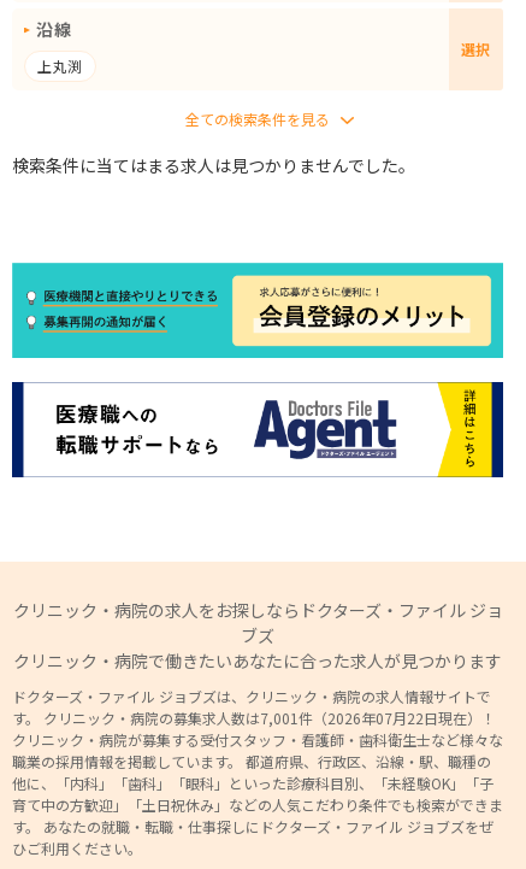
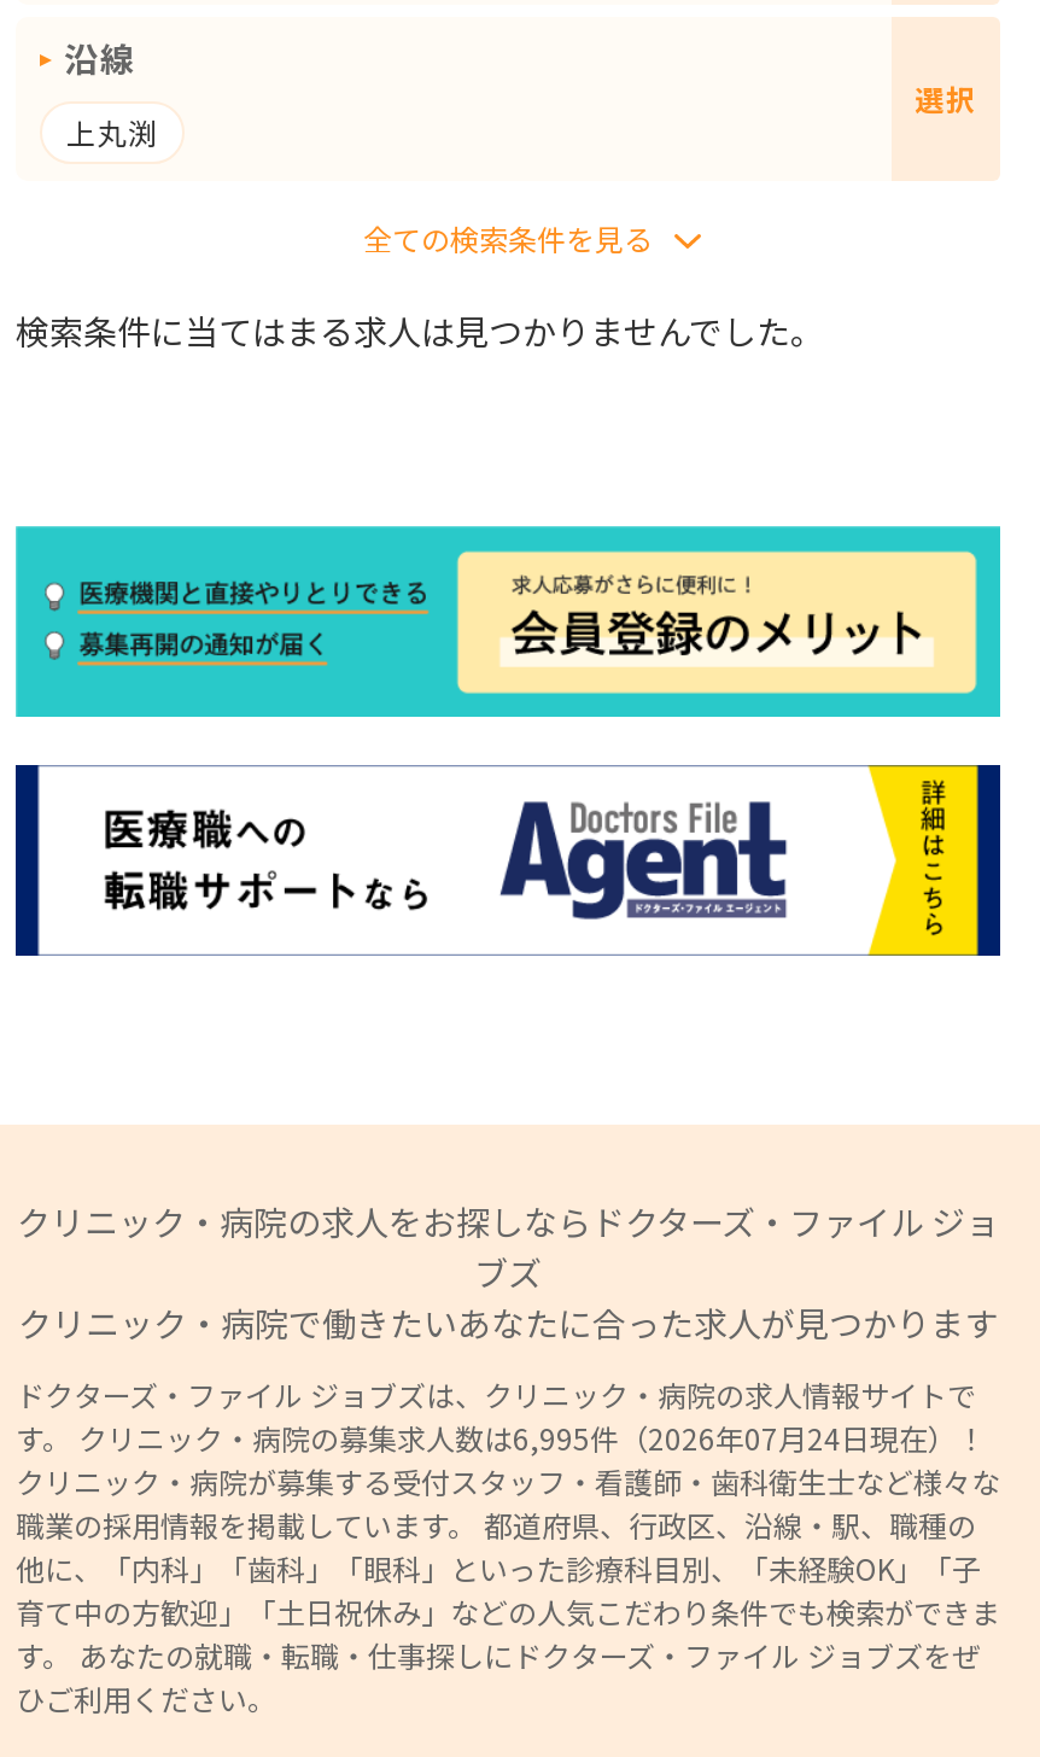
[12,708,496,728] す。 クリニック・病院の募集求人数は7,001件（2026年07月22日現在）！ -> [16,1417,986,1458] す。 クリニック・病院の募集求人数は6,995件（2026年07月24日現在）！

